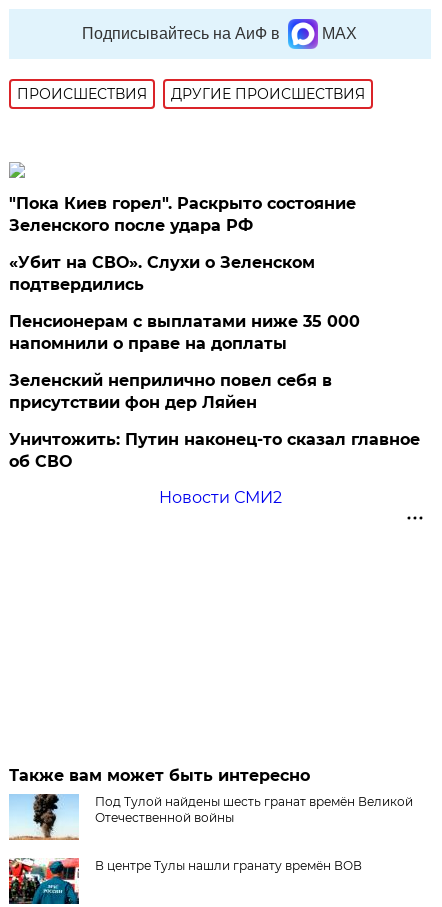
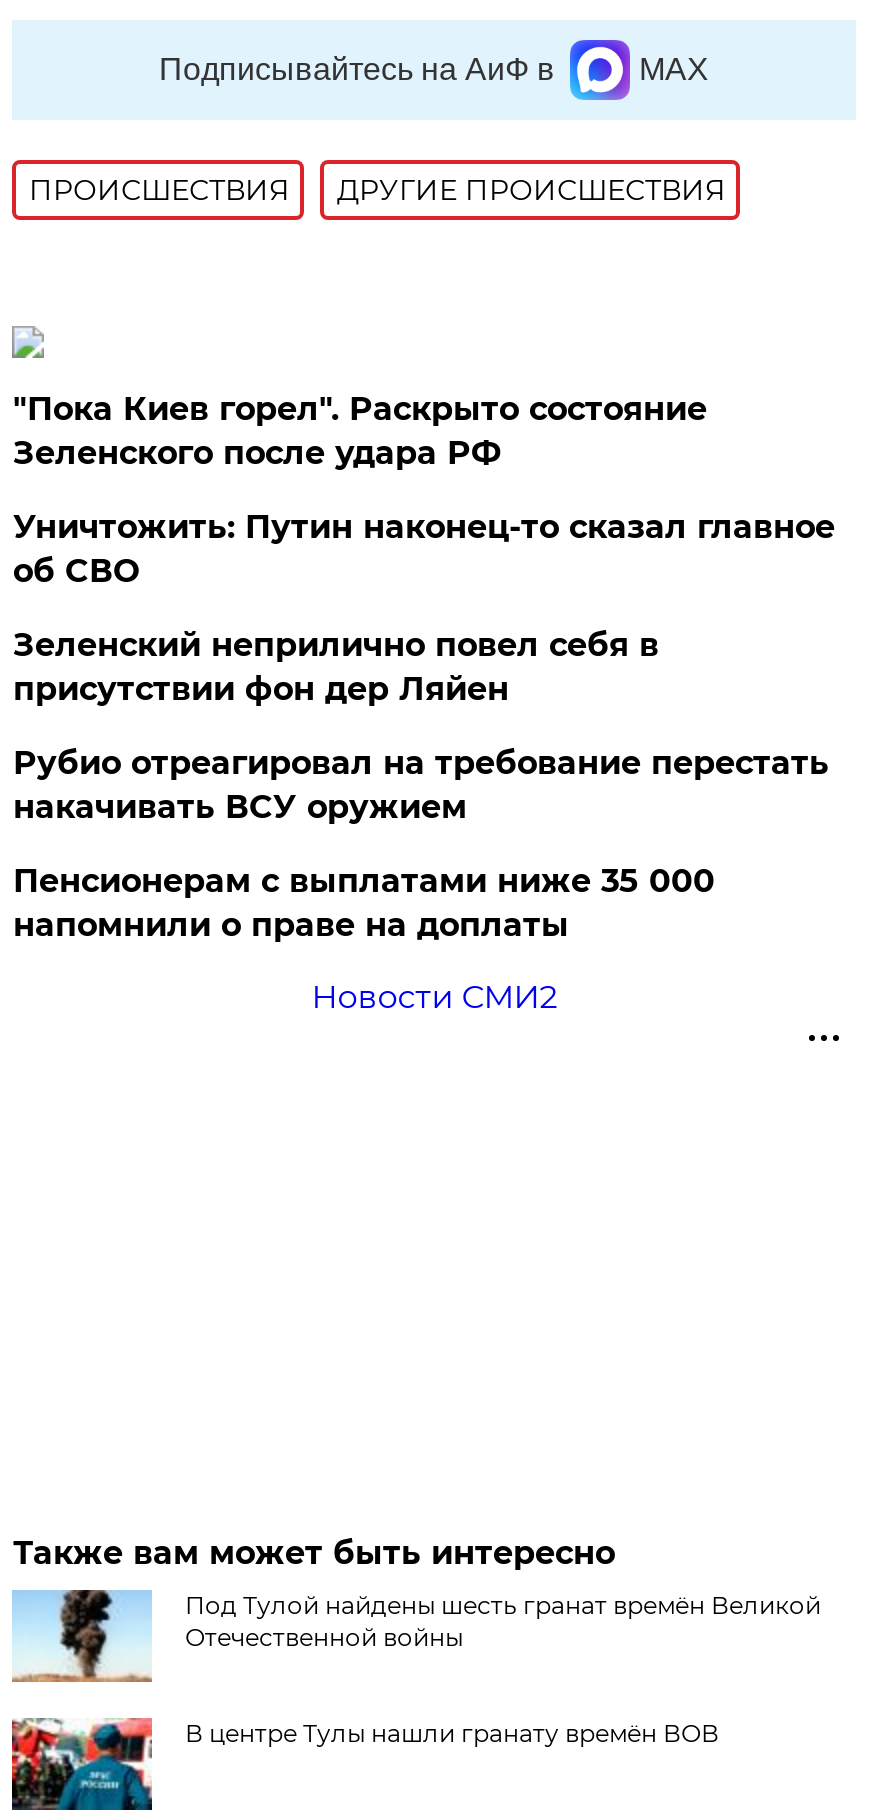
[9,253,315,294] «Убит на СВО». Слухи о Зеленском | подтвердились -> [13,744,829,826] Рубио отреагировал на требование перестать | накачивать ВСУ оружием
moved [9,312,360,353] -> [13,862,715,944]: Пенсионерам с выплатами ниже 35 000 | напомнили о праве на доплаты
moved [9,371,420,471] -> [13,508,835,708]: Зеленский неприлично повел cебя в | присутствии фон дер Ляйен | Уничтожить: Путин наконец-то сказал главное | об СВО

